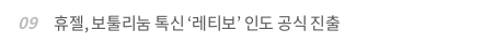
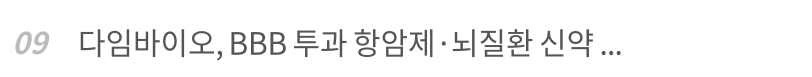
[54,11,340,35] 휴젤, 보툴리눔 톡신 ‘레티보’ 인도 공식 진출 -> [78,21,622,65] 다임바이오, BBB 투과 항암제·뇌질환 신약 ...

